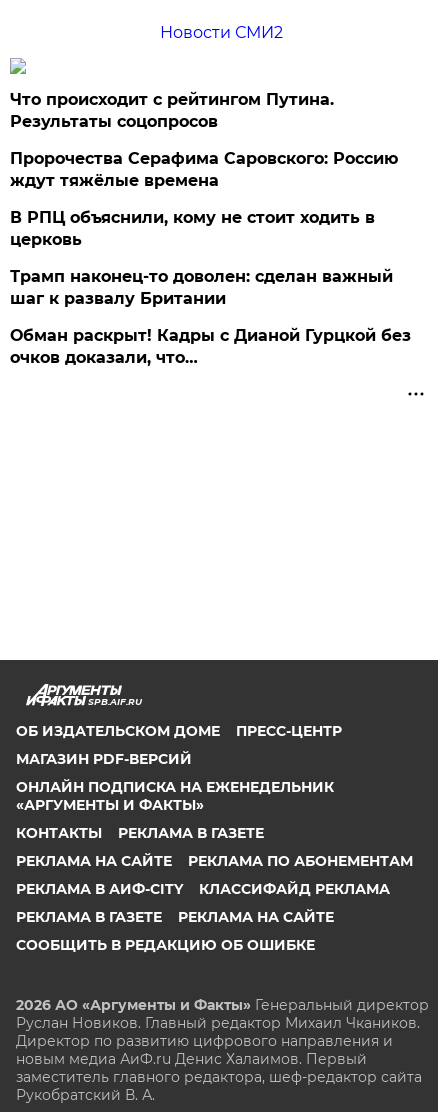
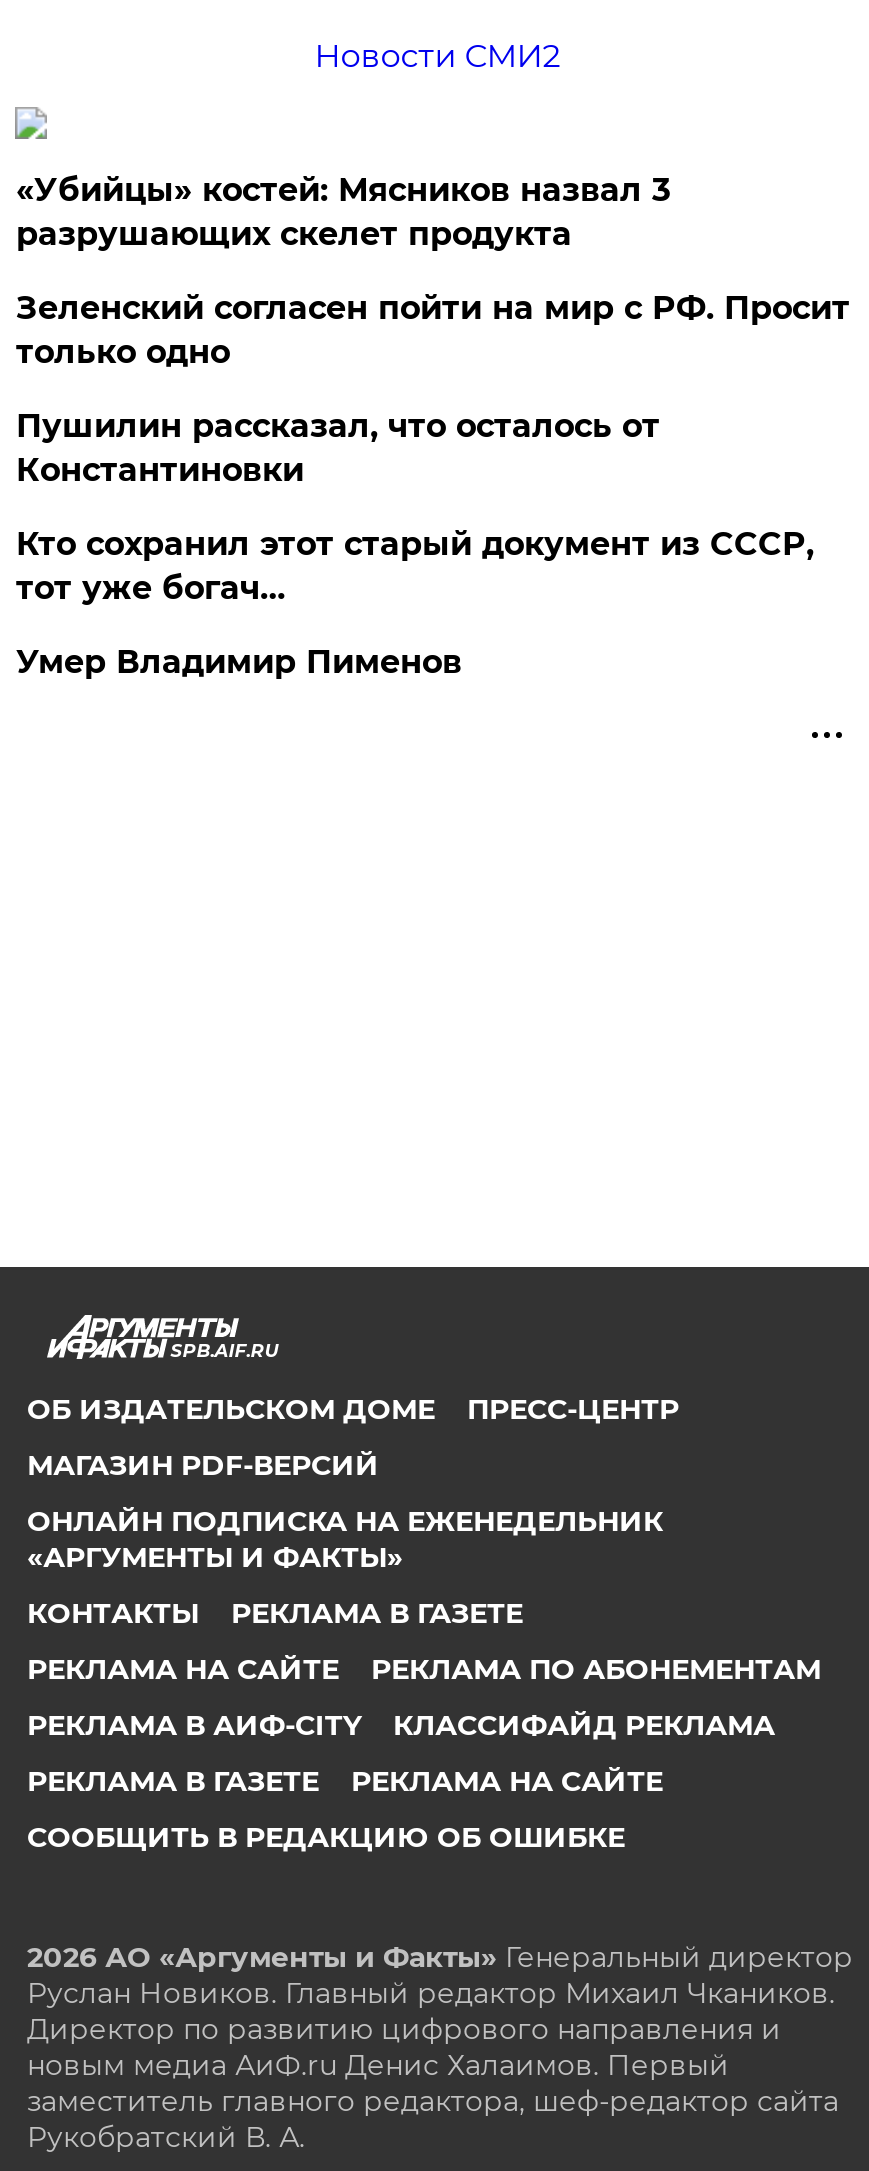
[10,90,334,131] Что происходит с рейтингом Путина. | Результаты соцопросов -> [16,171,670,253] «Убийцы» костей: Мясников назвал 3 | разрушающих скелет продукта
[10,149,398,190] Пророчества Серафима Саровского: Россию | ждут тяжёлые времена -> [16,289,850,371] Зеленский согласен пойти на мир с РФ. Просит | только одно
[10,208,375,249] В РПЦ объяснили, кому не стоит ходить в | церковь -> [16,407,660,489] Пушилин рассказал, что осталось от | Константиновки
[10,267,393,308] Трамп наконец-то доволен: сделан важный | шаг к развалу Британии -> [16,525,814,607] Кто сохранил этот старый документ из СССР, | тот уже богач…
[10,326,411,367] Обман раскрыт! Кадры с Дианой Гурцкой без | очков доказали, что… -> [16,643,462,681] Умер Владимир Пименов

